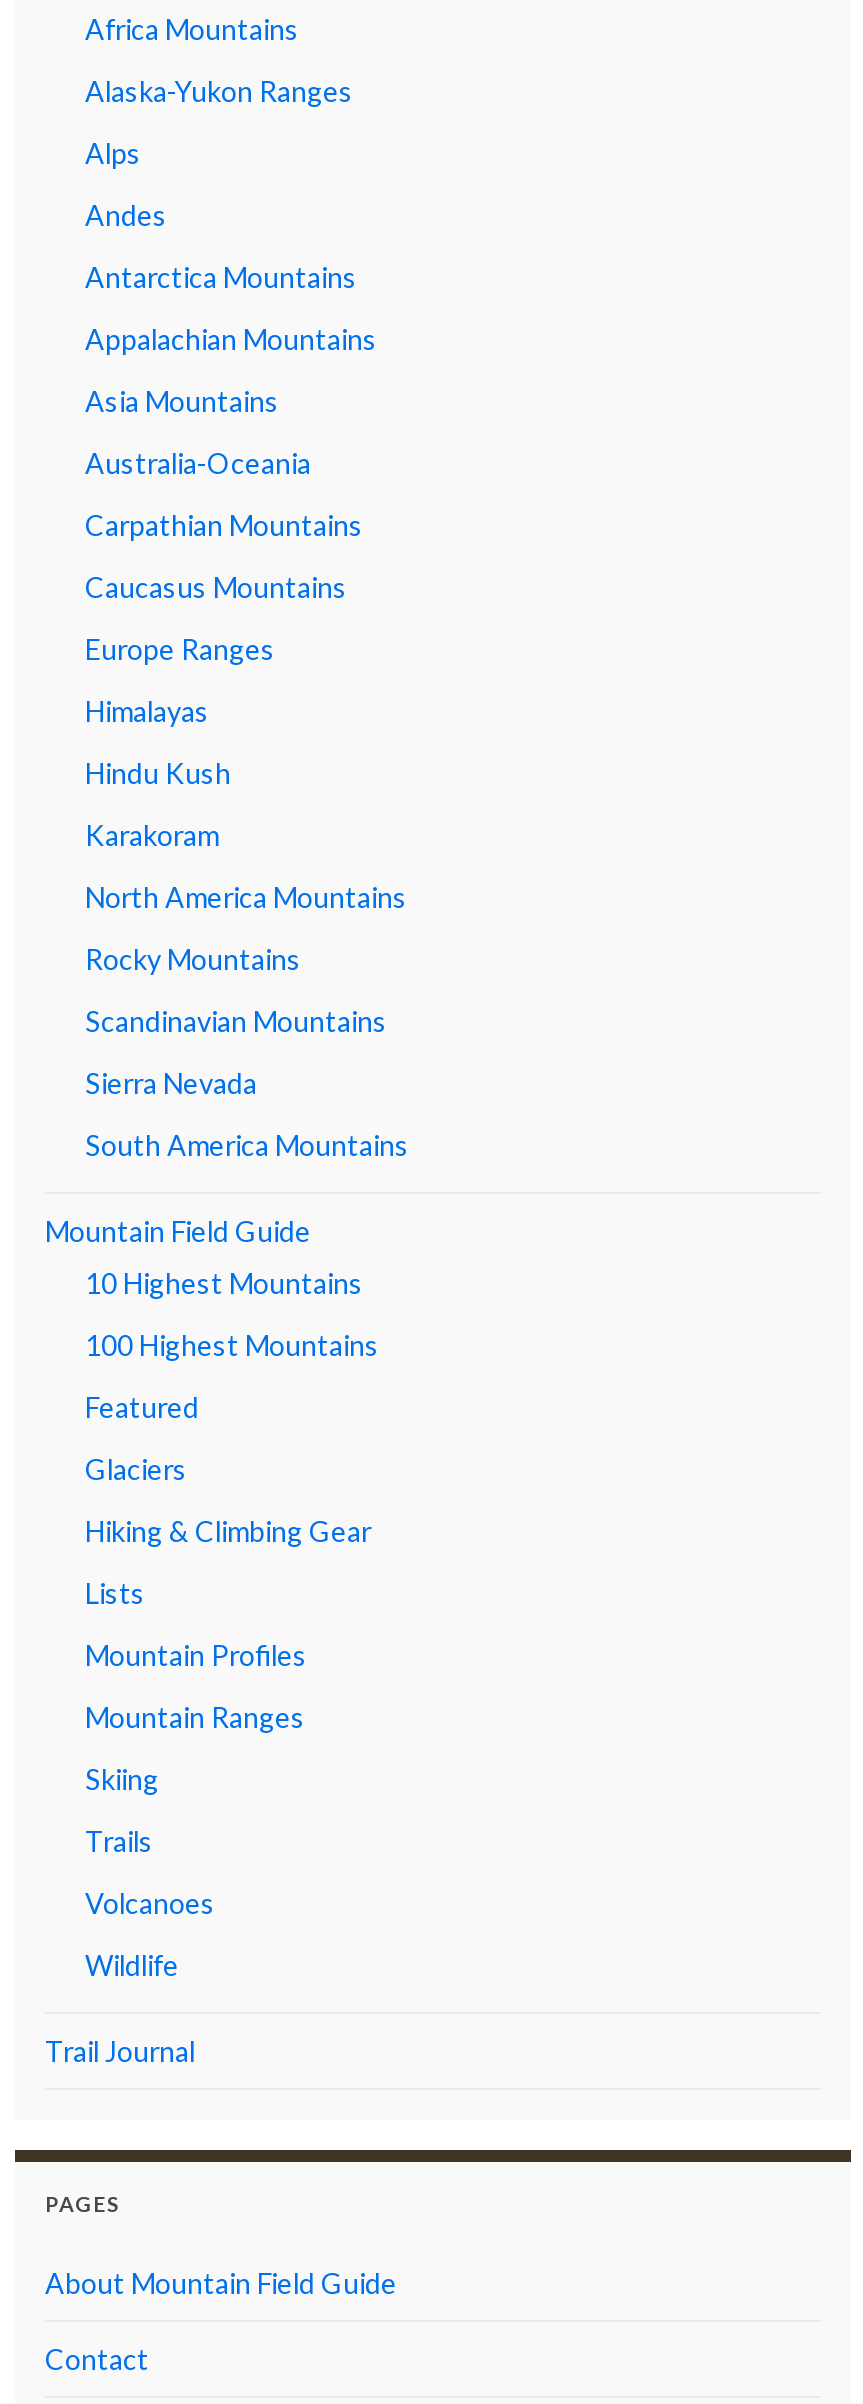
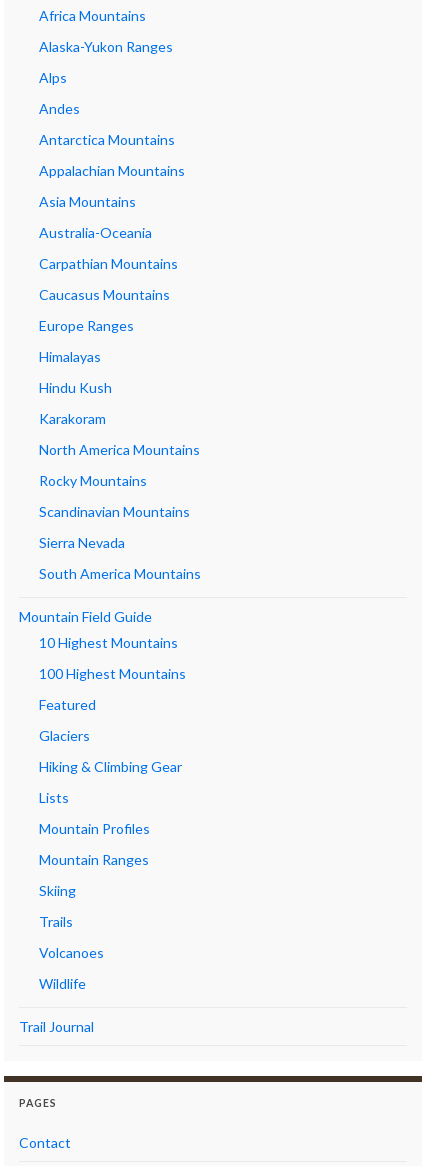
[45,2265,397,2299] About Mountain Field Guide -> none

